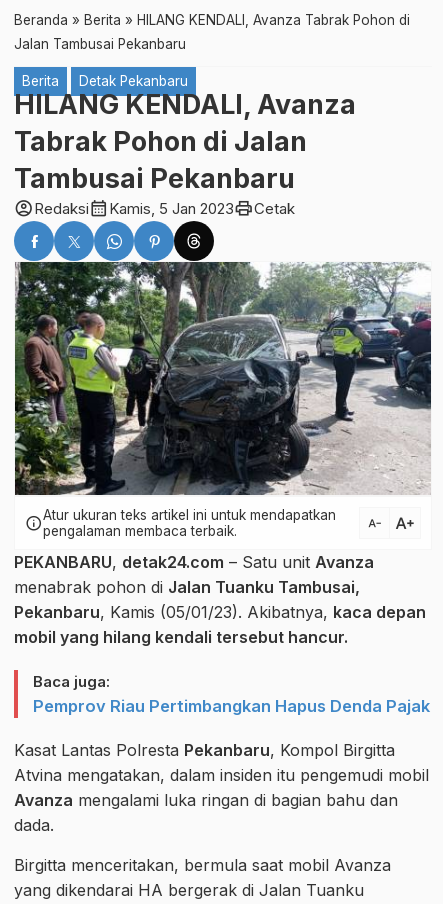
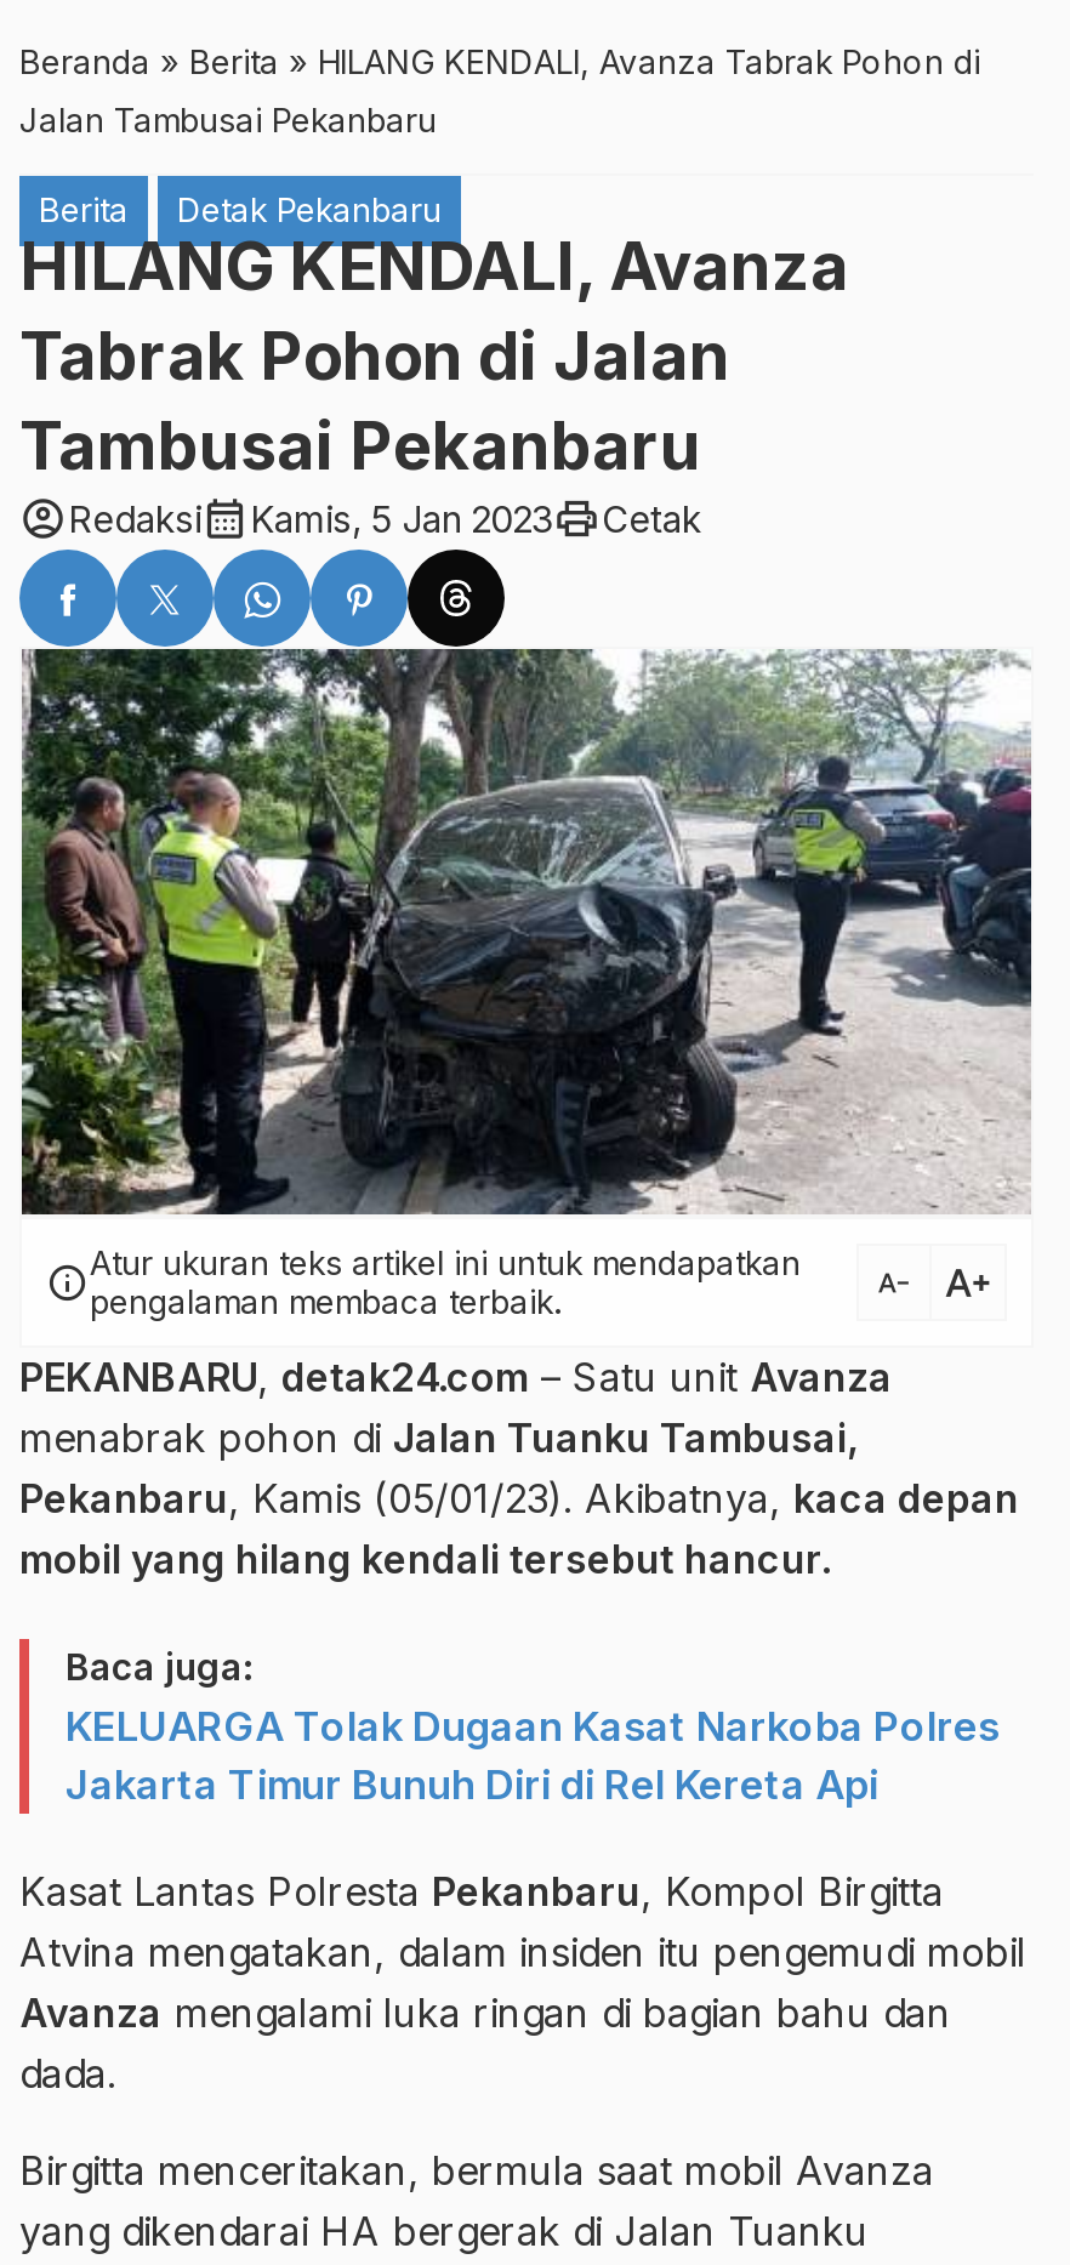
[33,696,430,716] Pemprov Riau Pertimbangkan Hapus Denda Pajak -> [66,1703,1000,1809] KELUARGA Tolak Dugaan Kasat Narkoba Polres | Jakarta Timur Bunuh Diri di Rel Kereta Api

